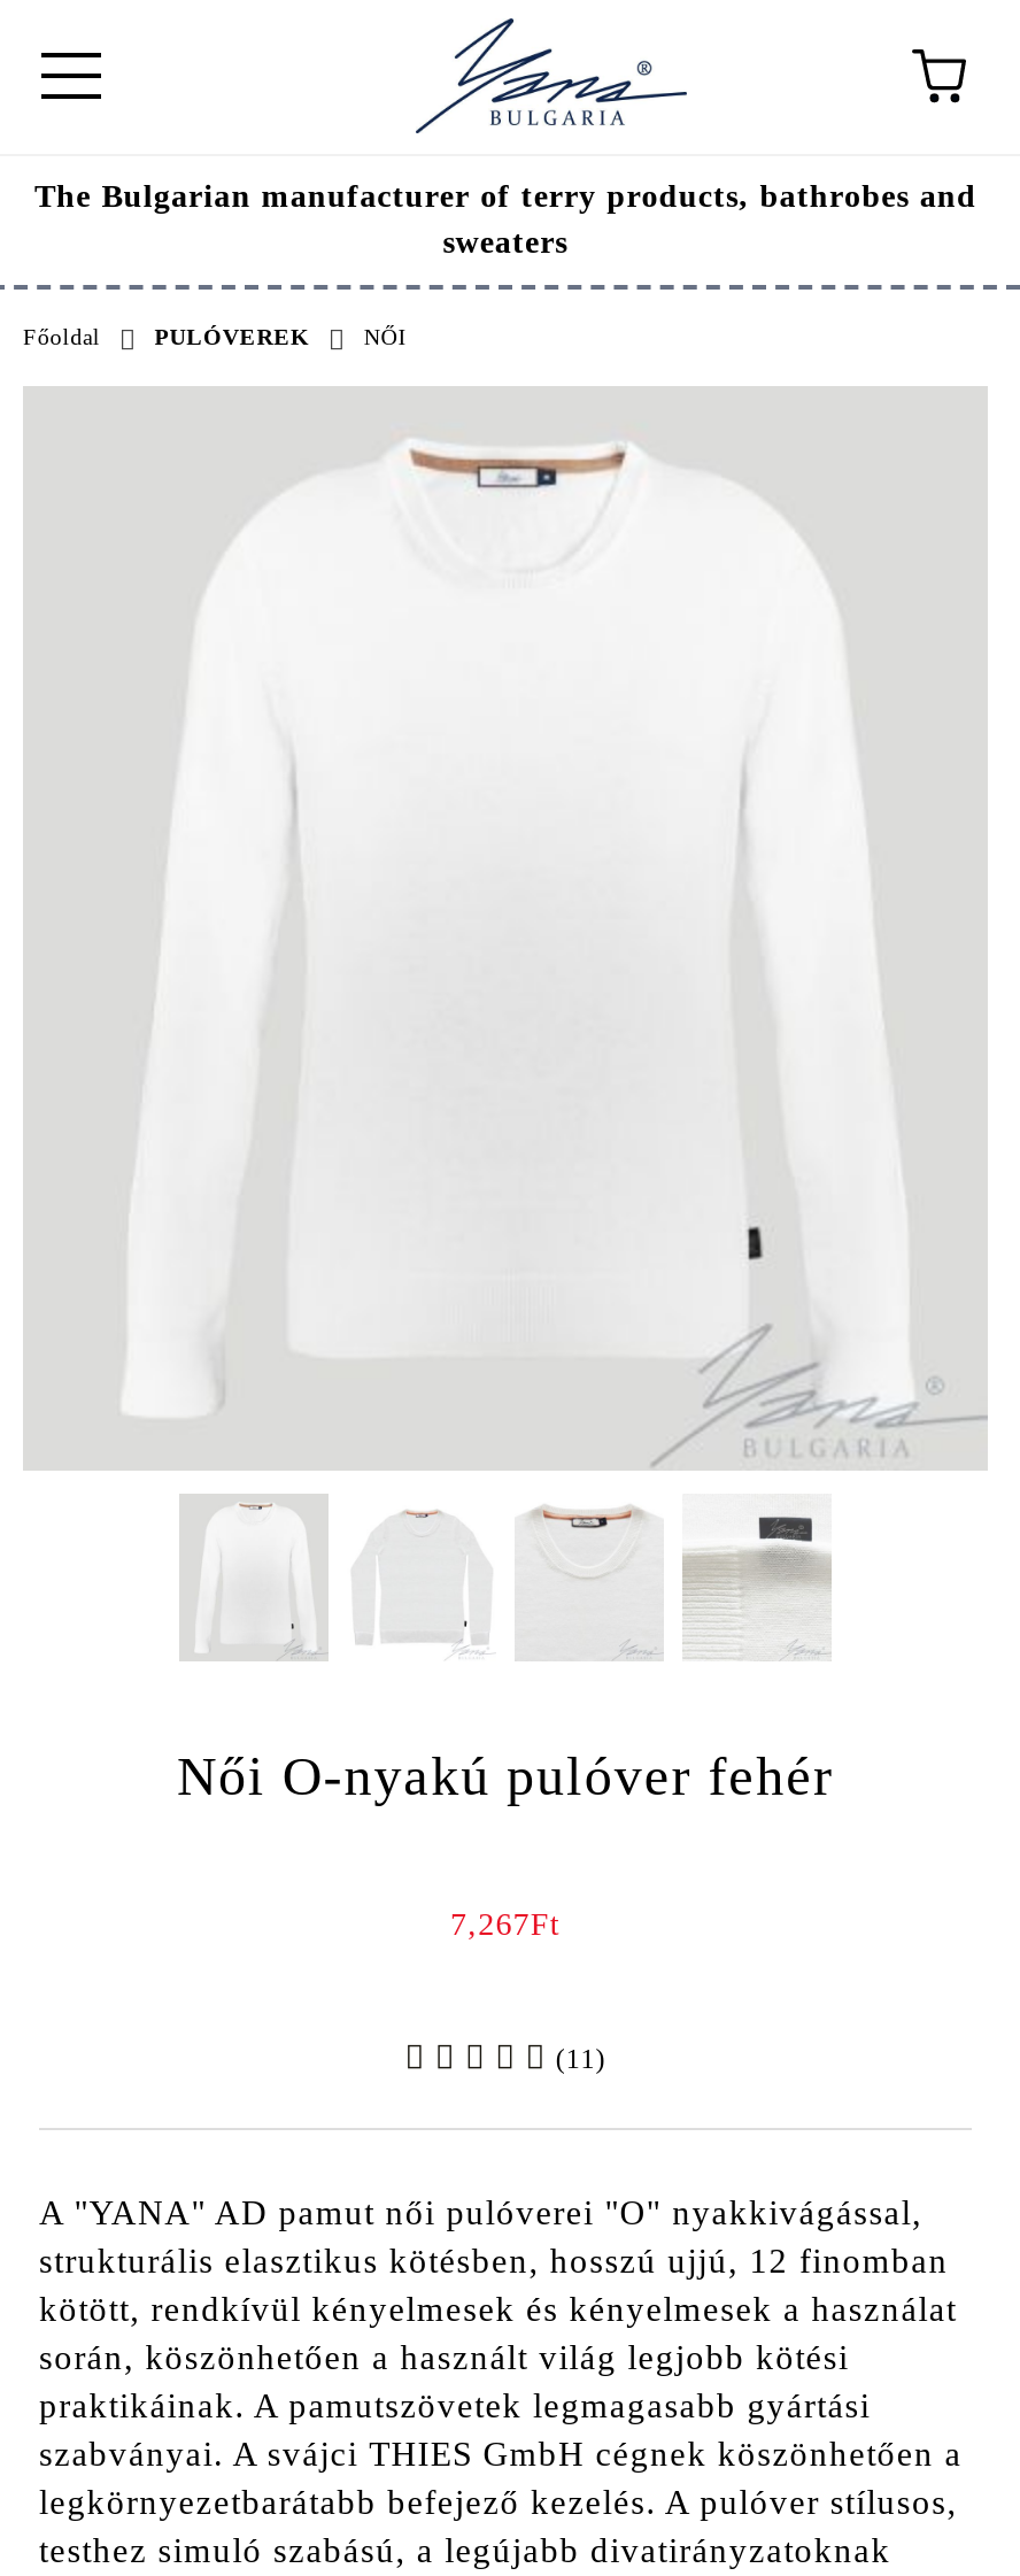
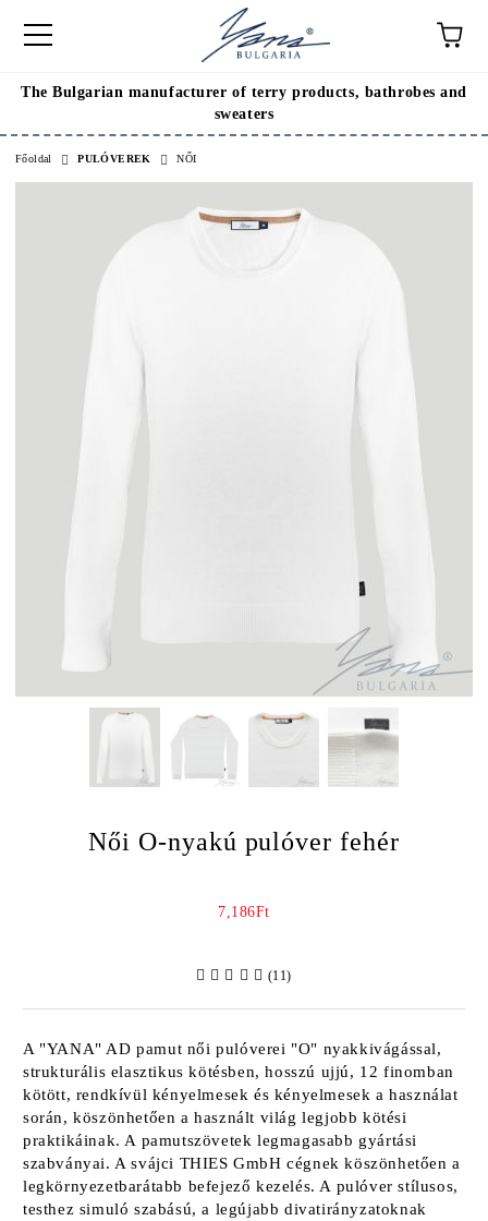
[450,1907,561,1942] 7,267Ft -> [218,904,270,920] 7,186Ft

